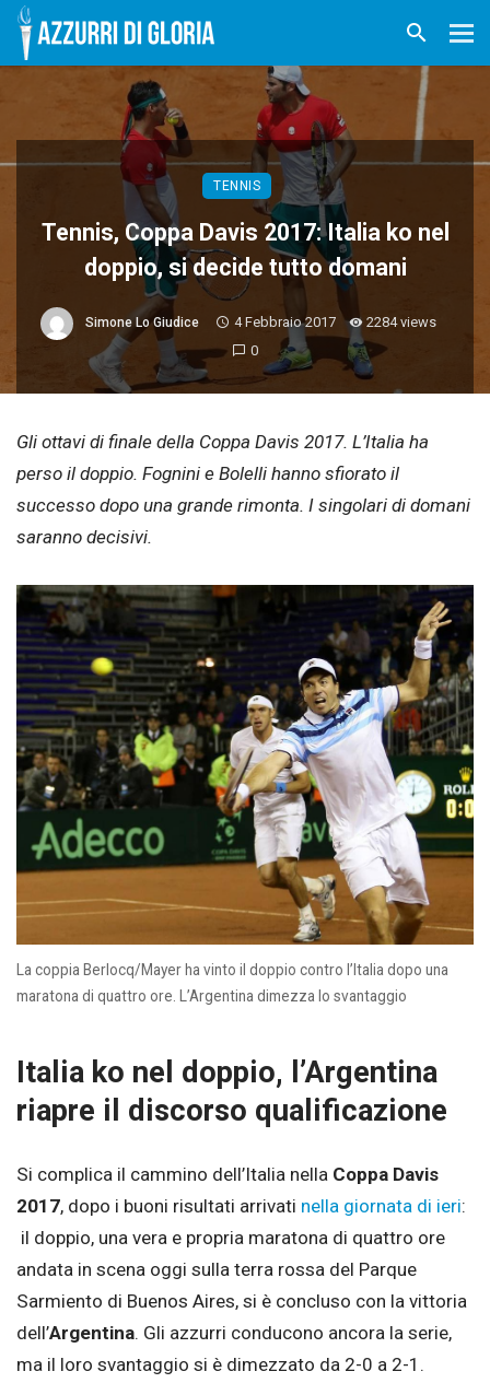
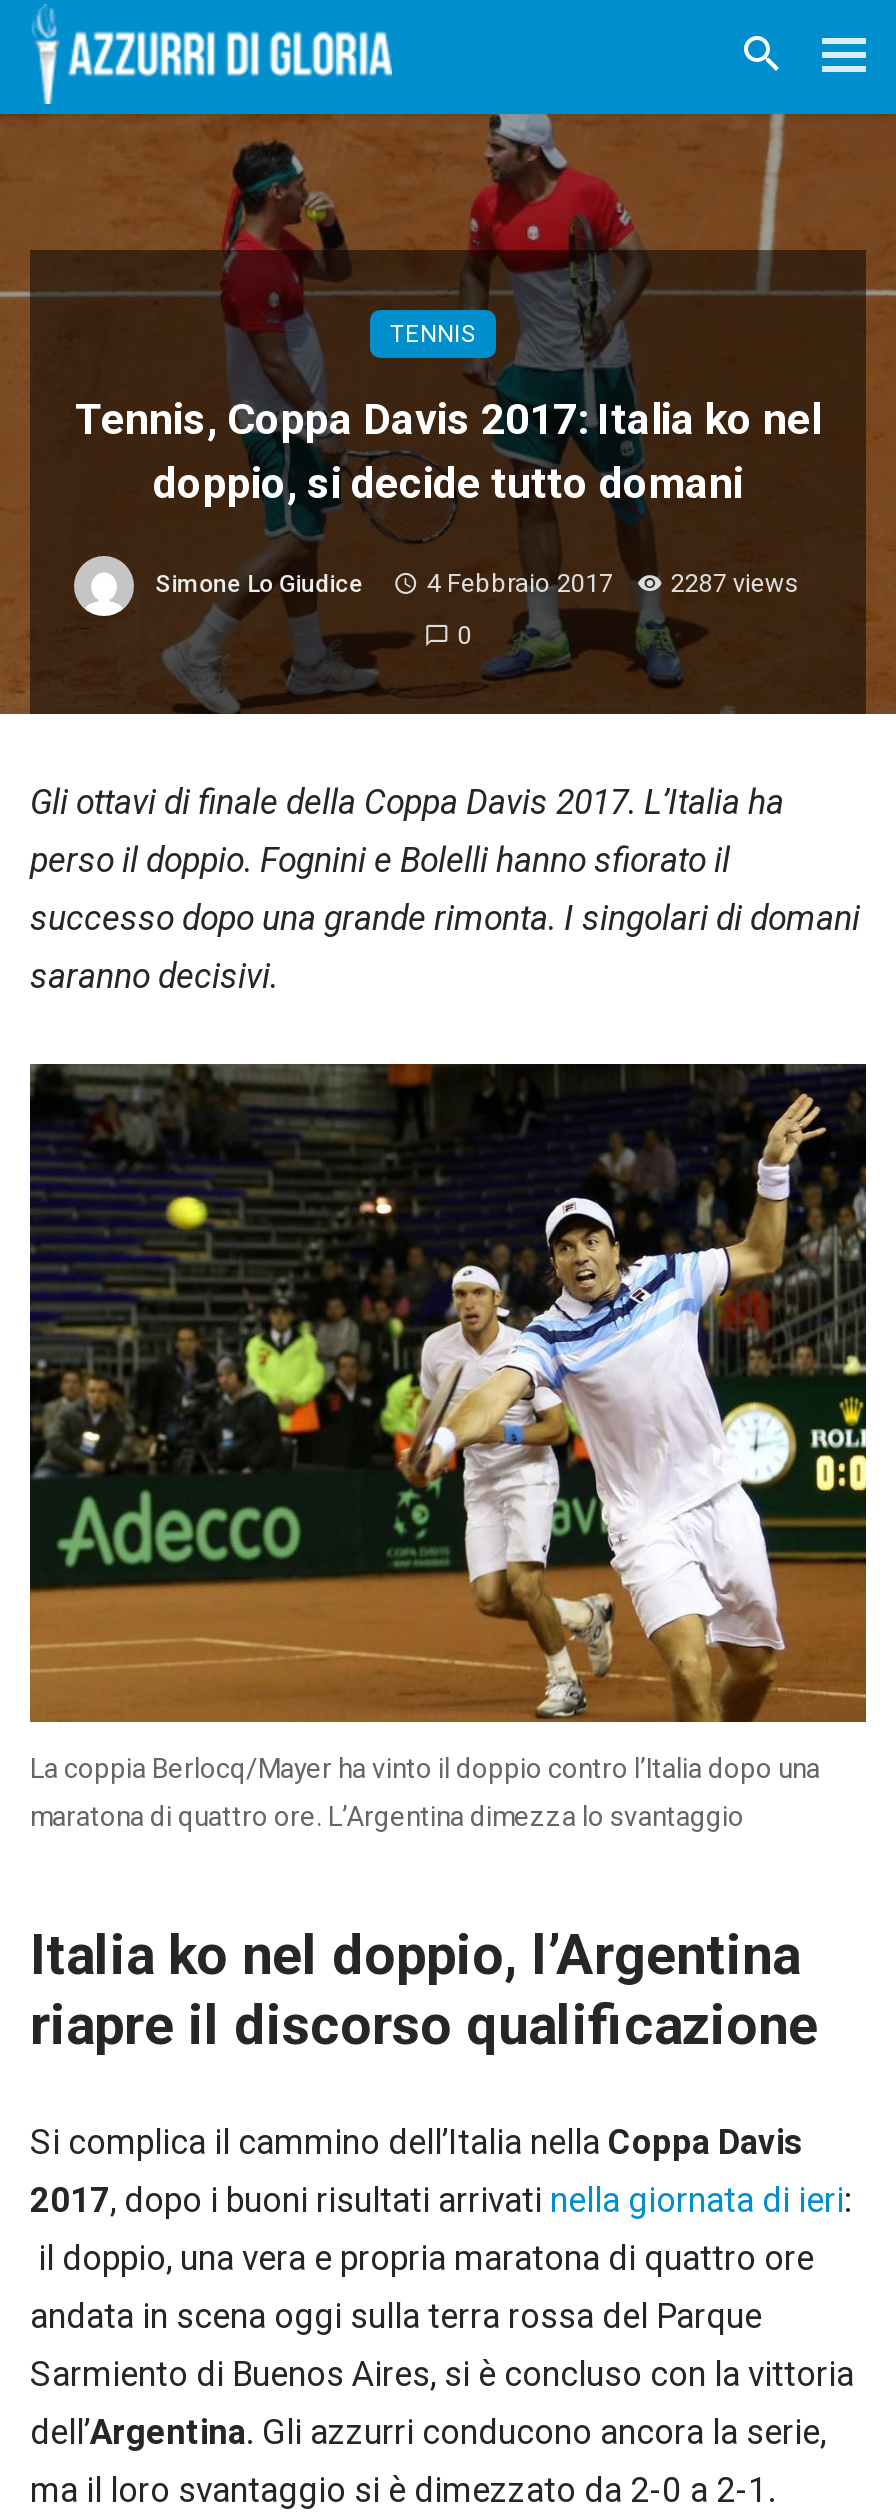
[234,314,437,331] 4 Febbraio 2017 2284 views -> [427,569,799,599] 4 Febbraio 2017 2287 views

